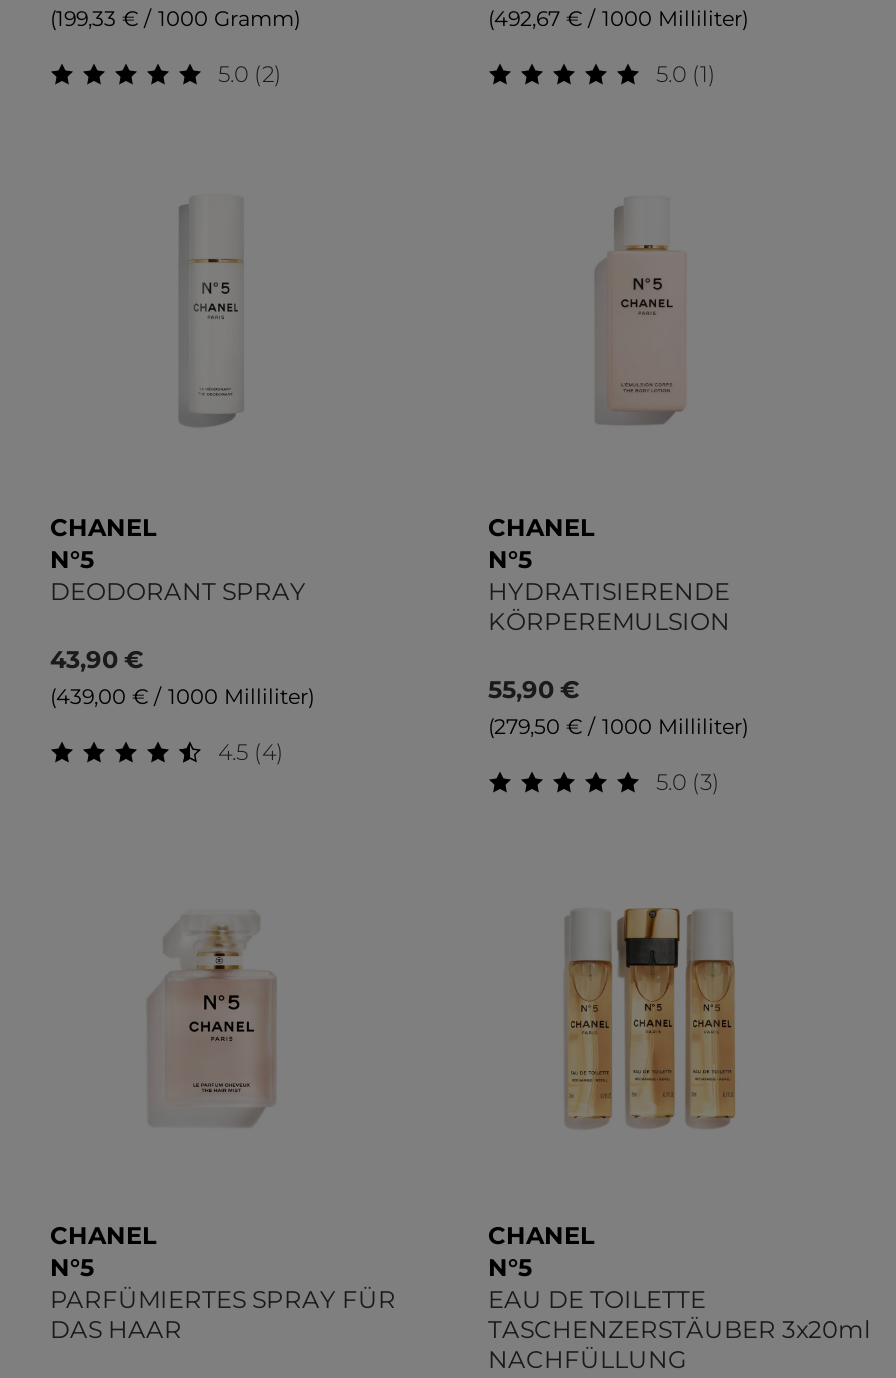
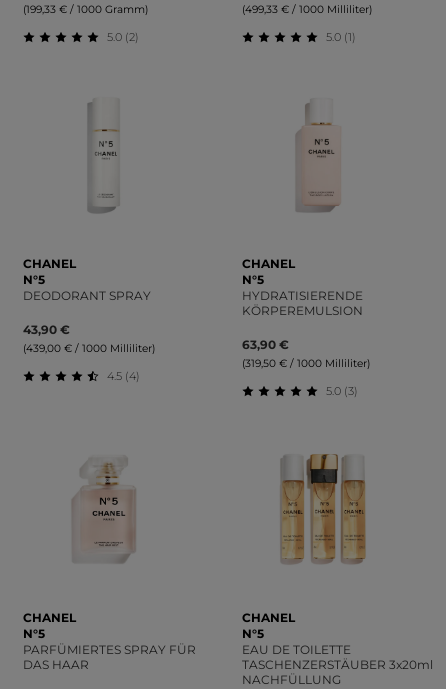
[488,6,748,32] (492,67 € / 1000 Milliliter) -> [242,3,372,16] (499,33 € / 1000 Milliliter)
[488,674,580,704] 55,90 € -> [242,337,289,352] 63,90 €
[488,714,748,740] (279,50 € / 1000 Milliliter) -> [242,357,370,370] (319,50 € / 1000 Milliliter)

